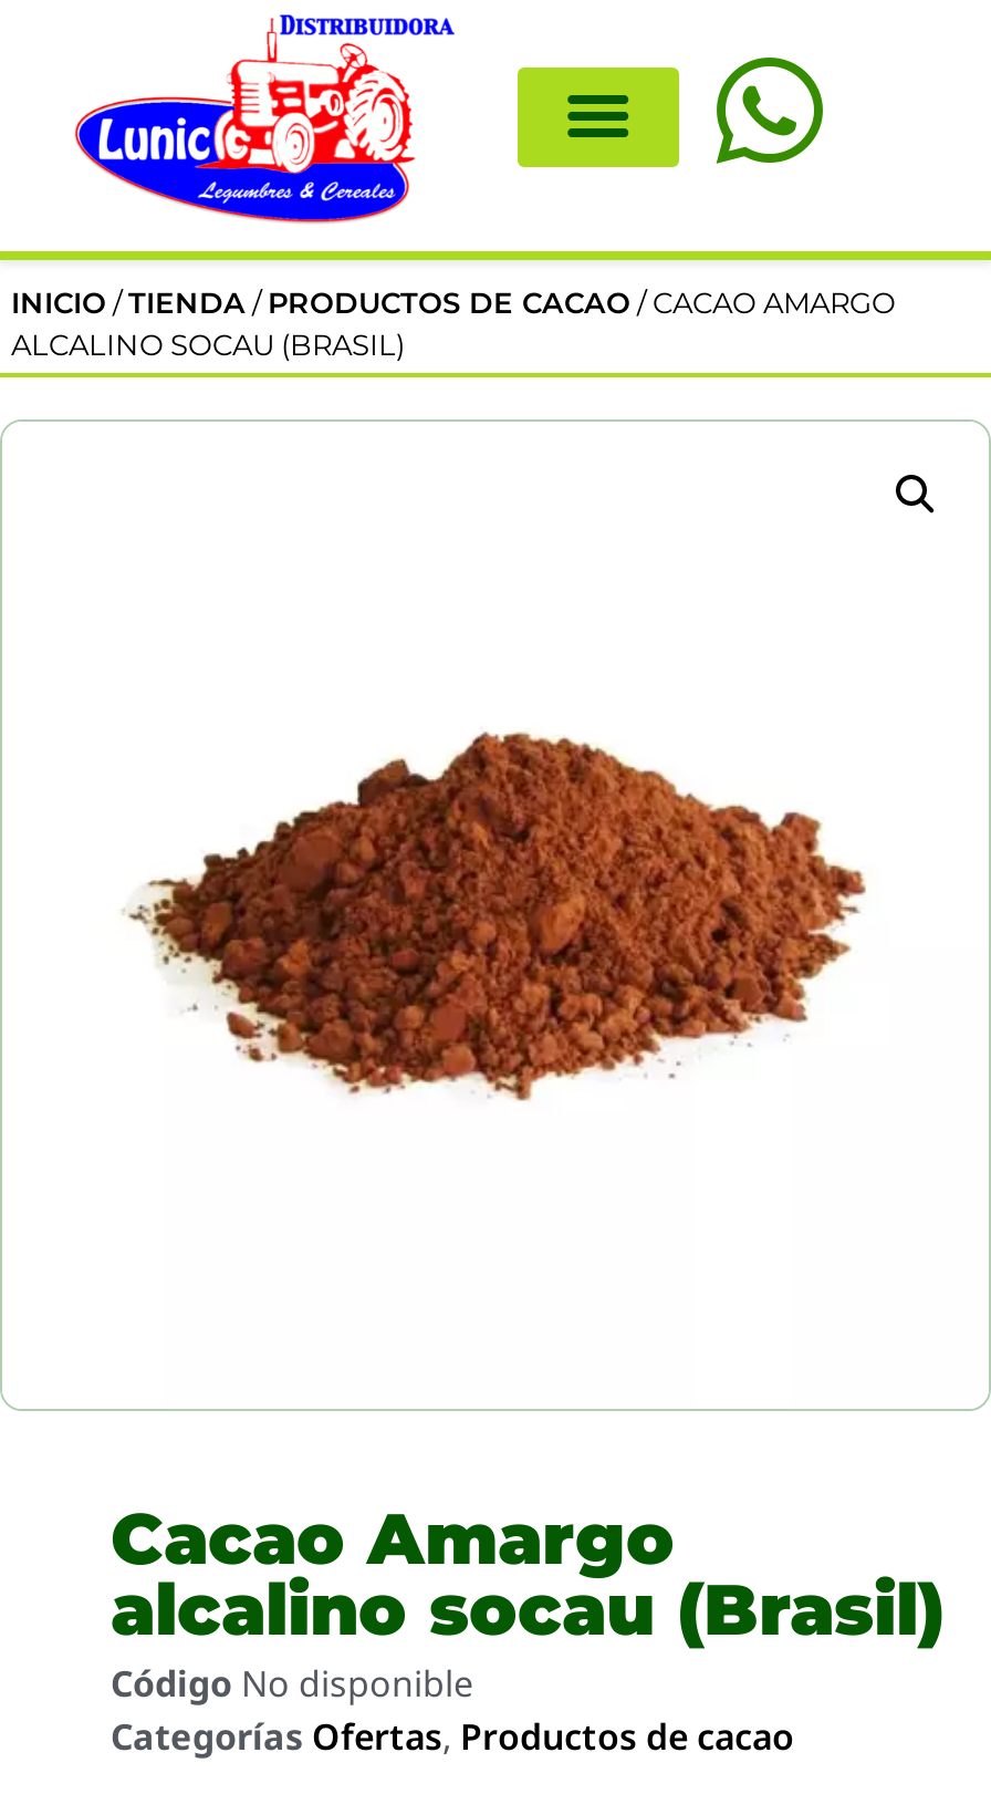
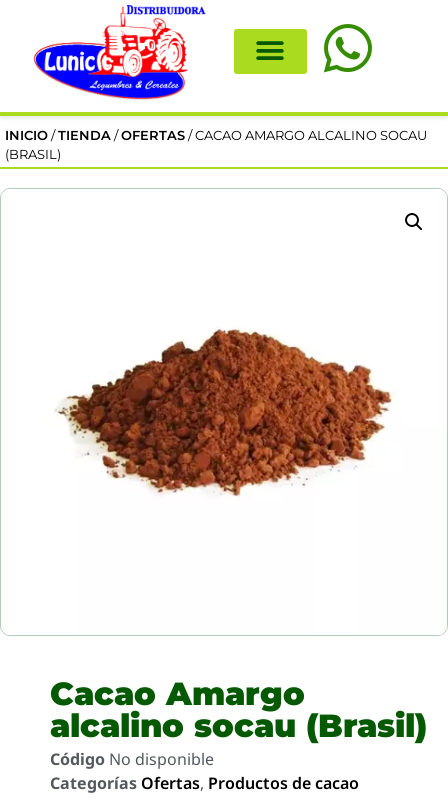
[11,286,896,361] INICIO /TIENDA / PRODUCTOS DE CACAO / CACAO AMARGO | ALCALINO SOCAU (BRASIL) -> [5,128,427,162] INICIO /TIENDA / OFERTAS / CACAO AMARGO ALCALINO SOCAU | (BRASIL)

